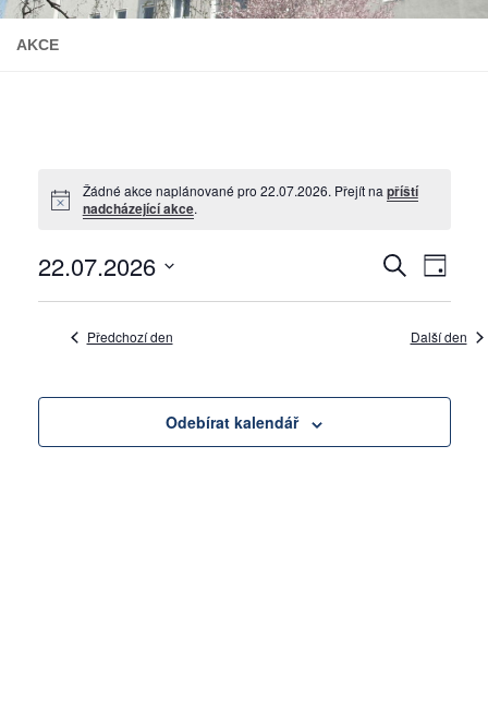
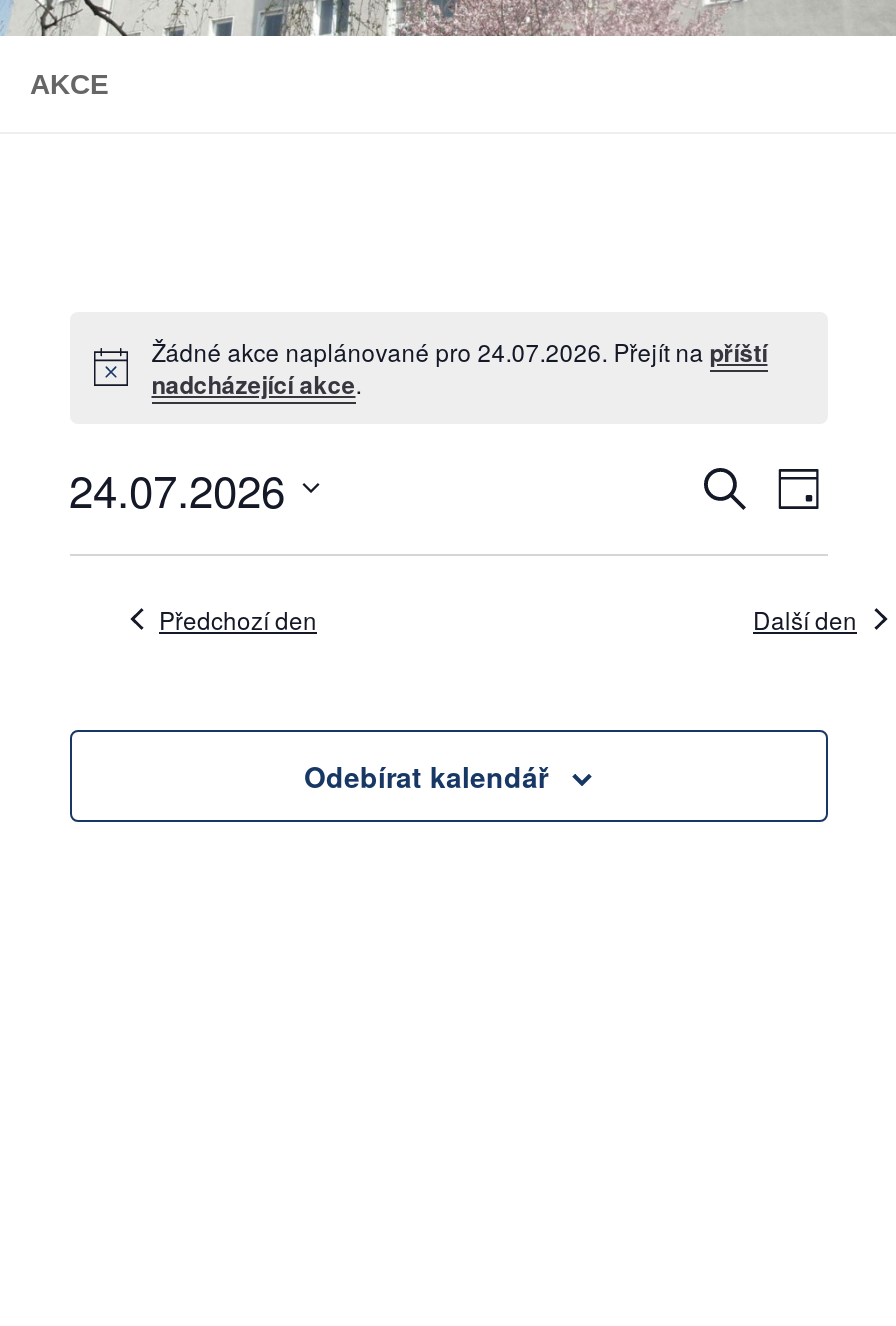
[82,181,418,201] Žádné akce naplánované pro 22.07.2026. Přejít na příští -> [151,333,767,369] Žádné akce naplánované pro 24.07.2026. Přejít na příští
[38,249,155,283] 22.07.2026 -> [69,457,285,519] 24.07.2026

